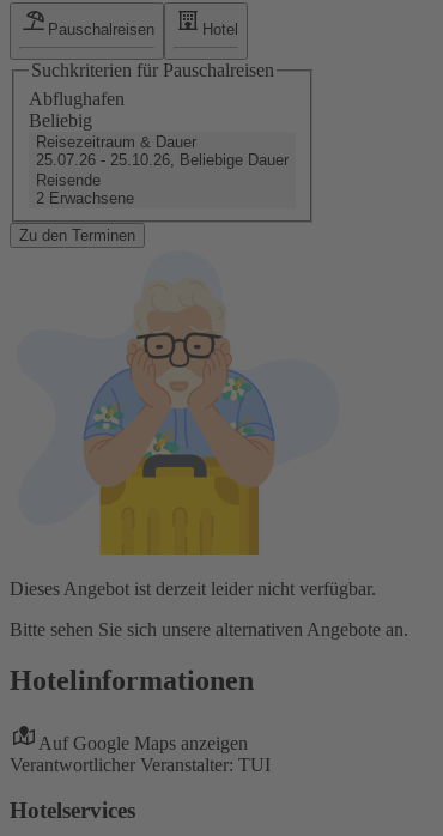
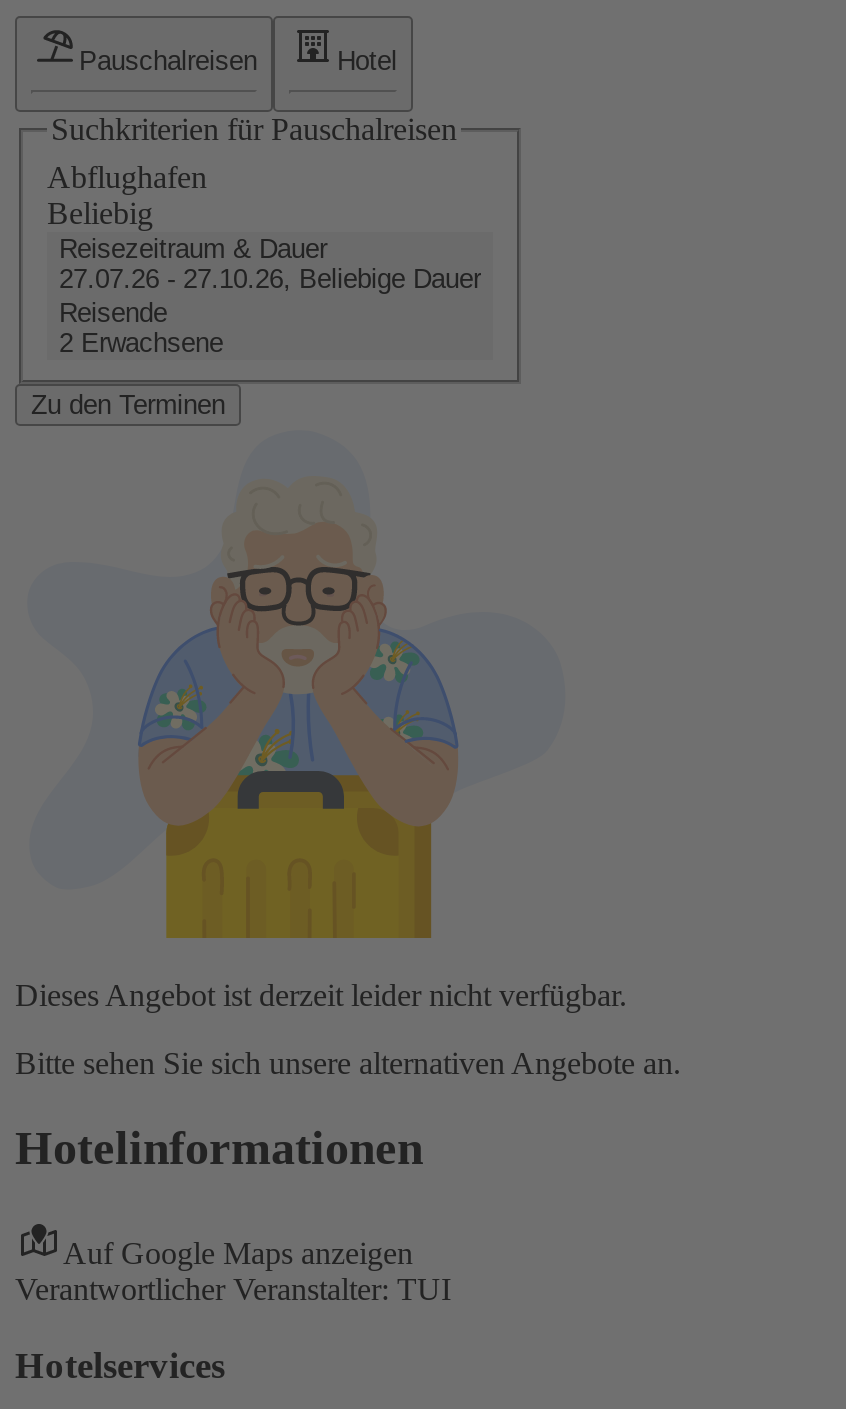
[36,151,289,169] 25.07.26 - 25.10.26, Beliebige Dauer -> [59,264,481,294] 27.07.26 - 27.10.26, Beliebige Dauer

